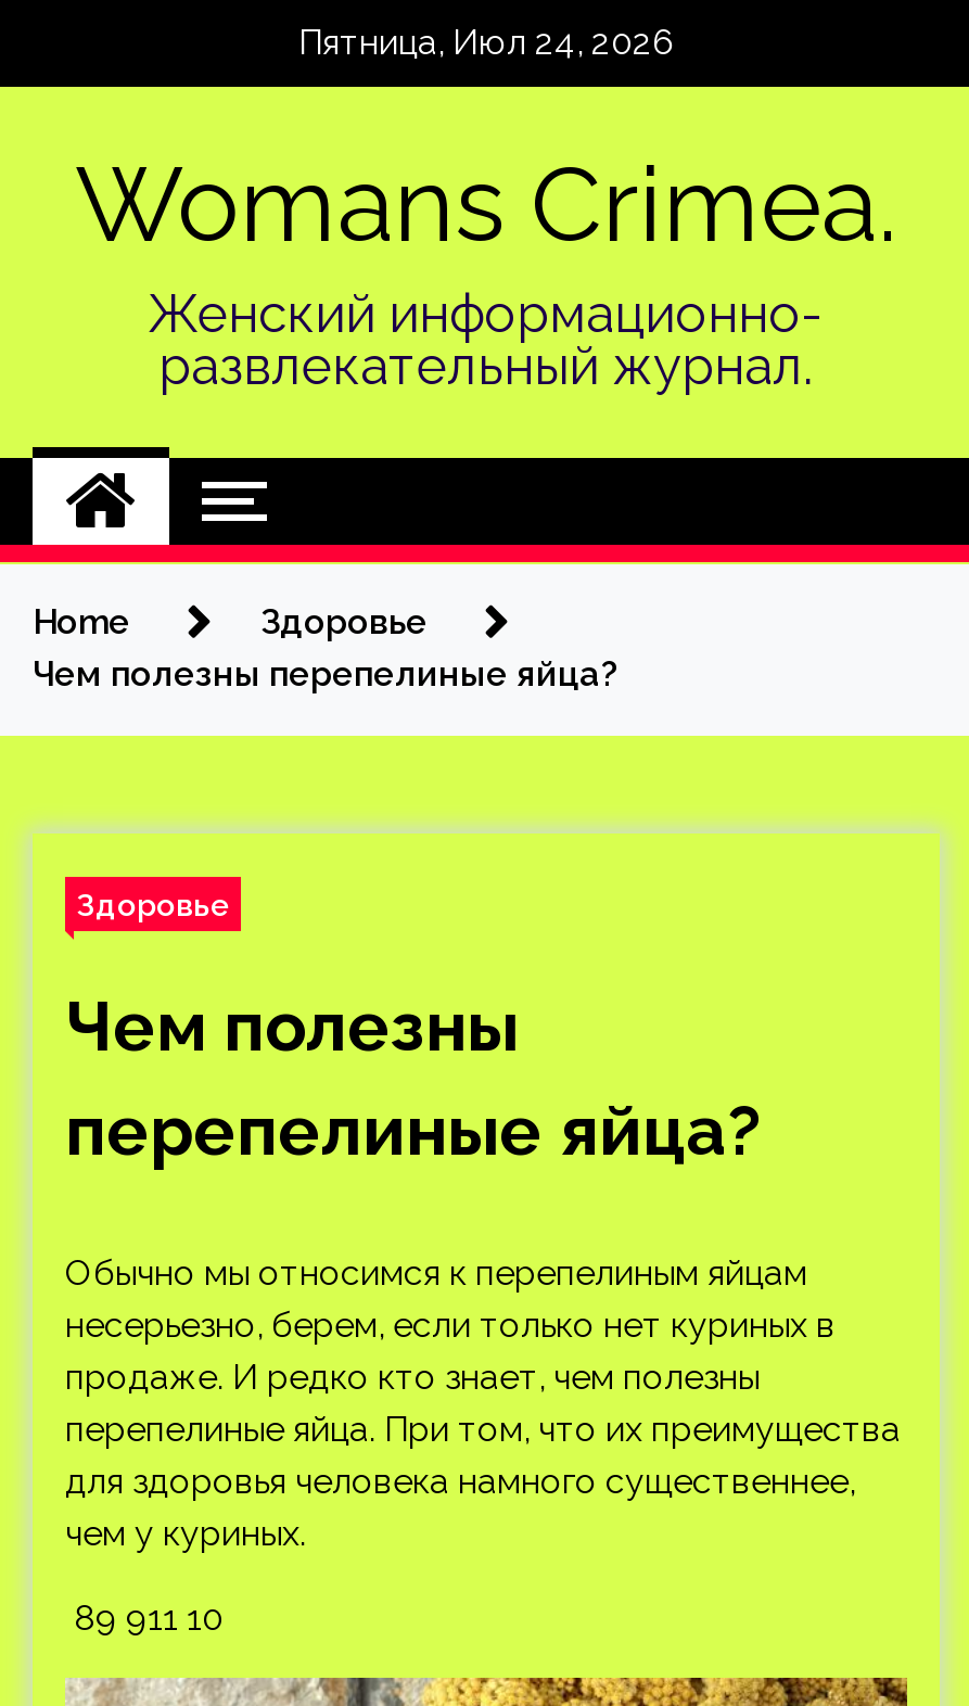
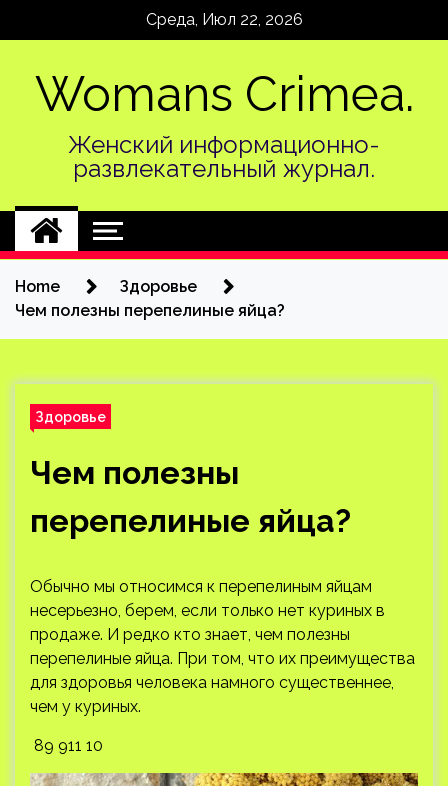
[298,22,674,63] Пятница, Июл 24, 2026 -> [145,10,302,29] Среда, Июл 22, 2026

